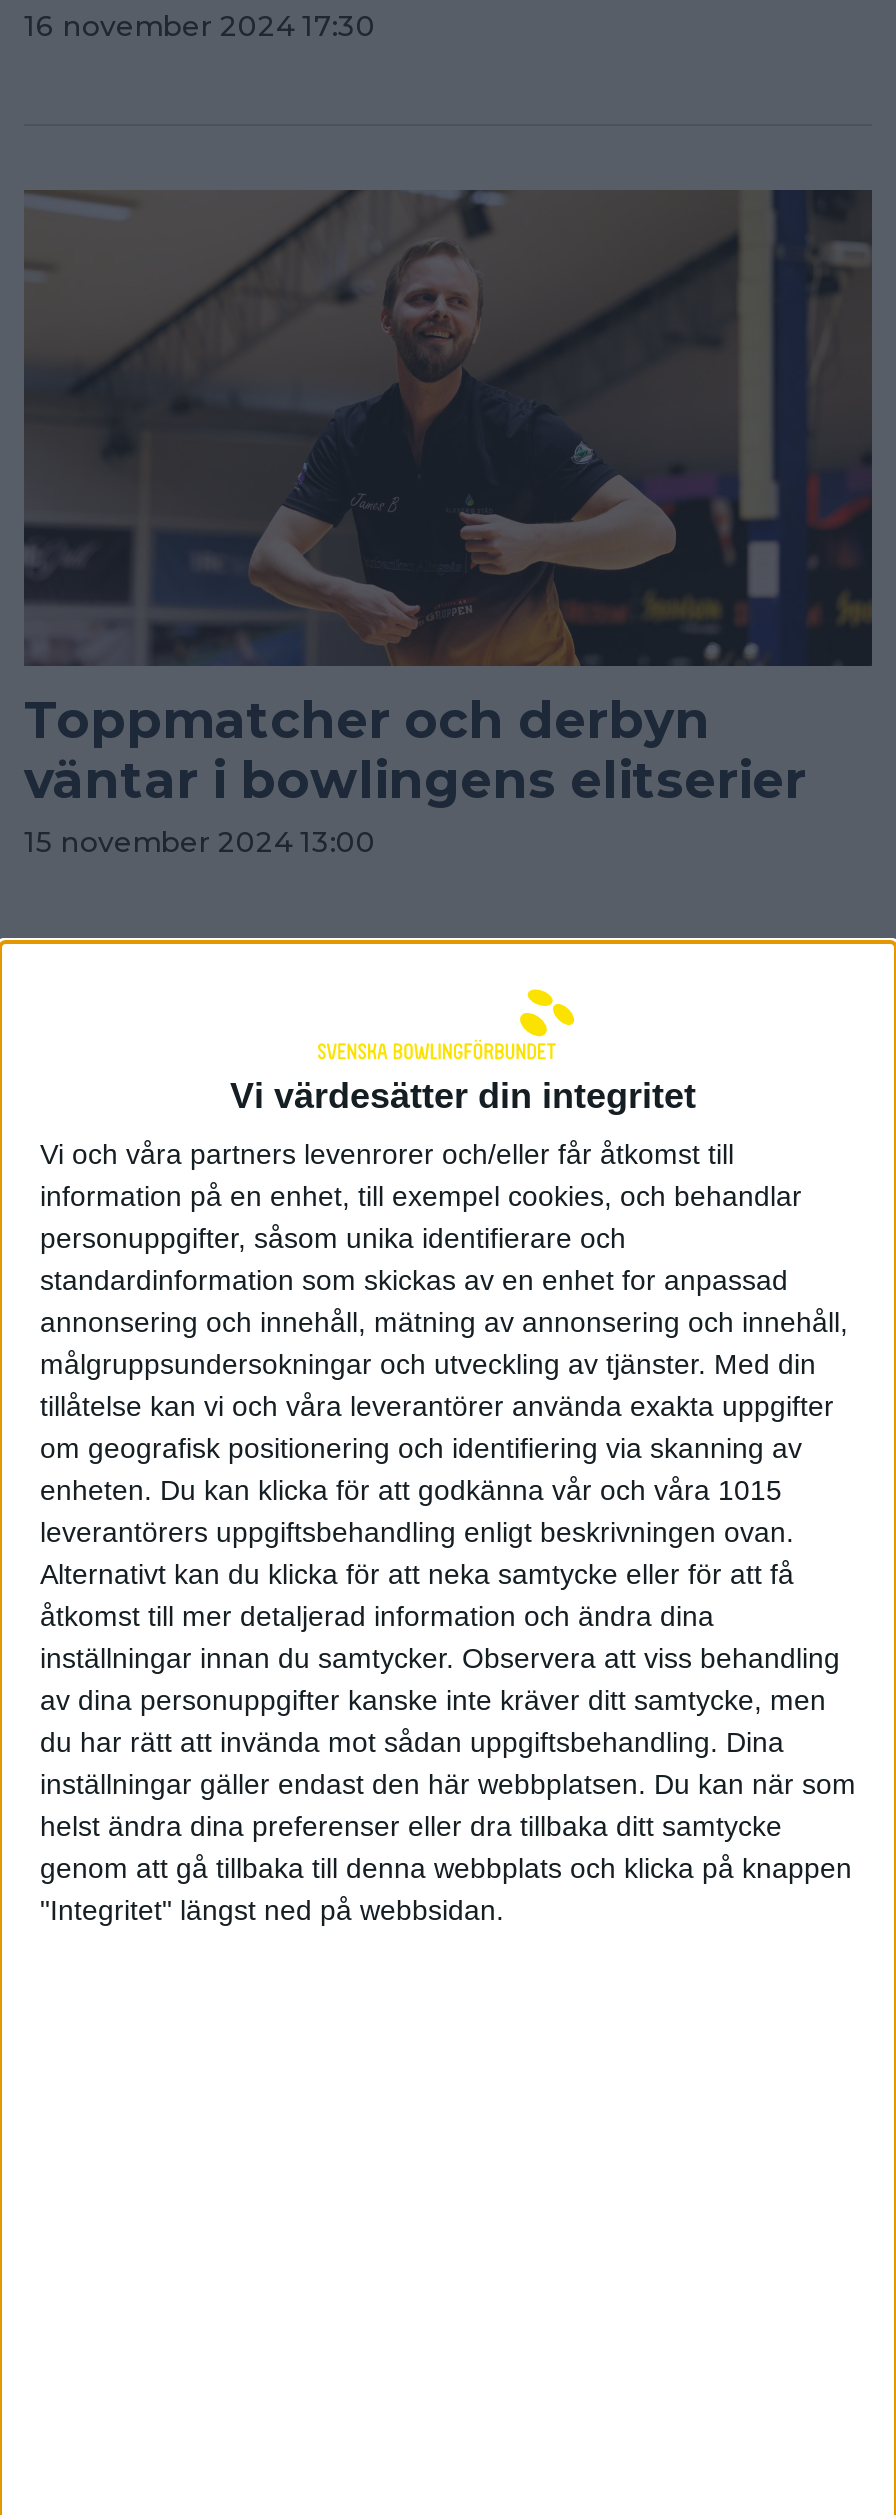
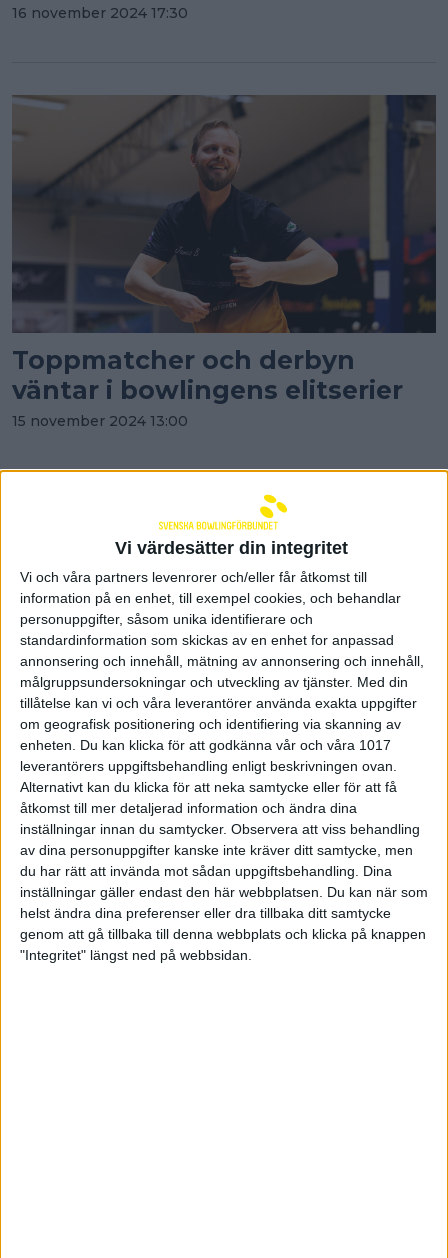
[40,1474,782,1506] enheten. Du kan klicka för att godkänna vår och våra 1015 -> [20,737,391,753] enheten. Du kan klicka för att godkänna vår och våra 1017

